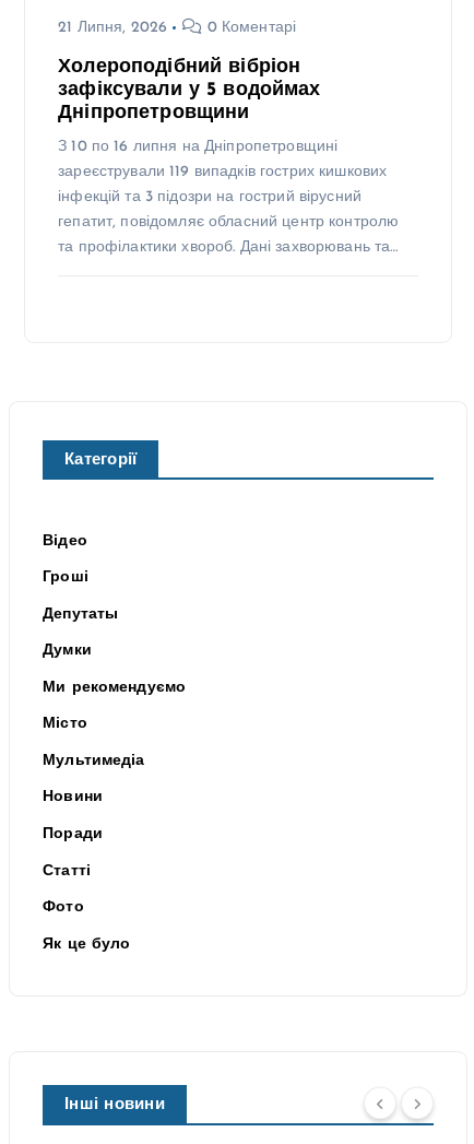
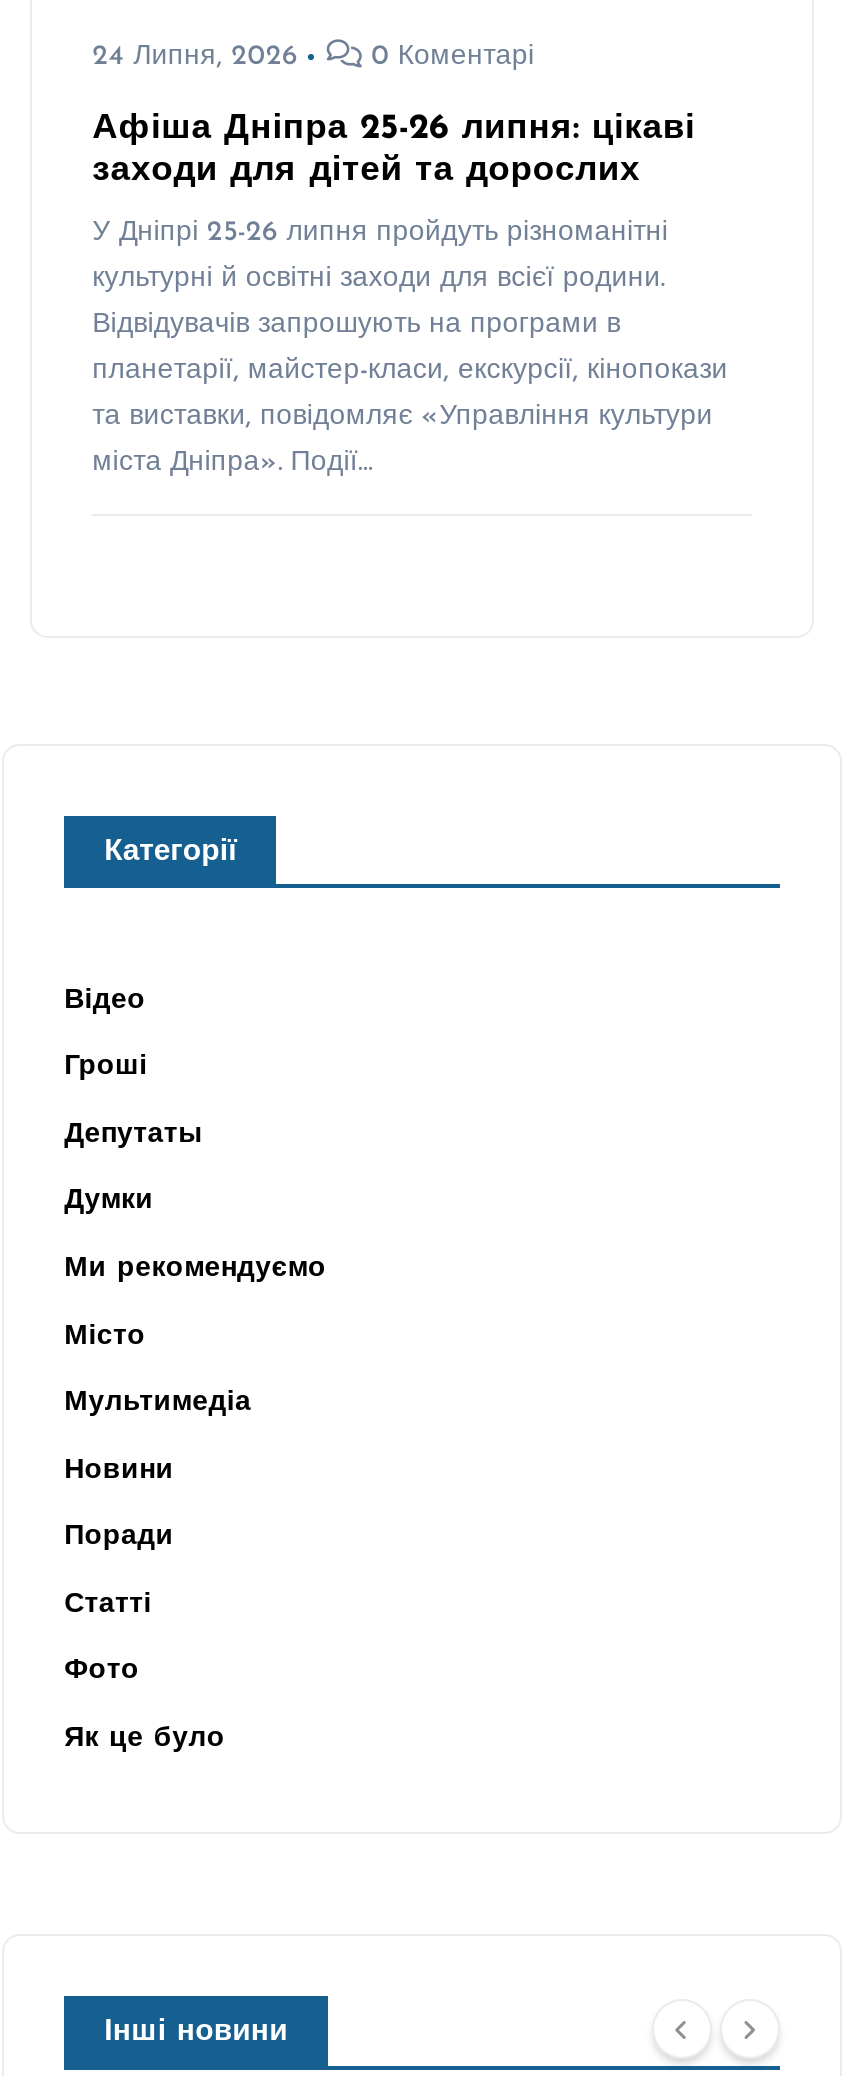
[58,20,167,36] 21 Липня, 2026 -> [92,42,298,72] 24 Липня, 2026
[58,58,399,256] Холероподібний вібріон | зафіксували у 5 водоймах | Дніпропетровщини | З 10 по 16 липня на Дніпропетровщині | зареєстрували 119 випадків гострих кишкових | інфекцій та 3 підозри на гострий вірусний | гепатит, повідомляє обласний центр контролю | та профілактики хвороб. Дані захворювань та… -> [92,112,728,478] Афіша Дніпра 25-26 липня: цікаві | заходи для дітей та дорослих | У Дніпрі 25-26 липня пройдуть різноманітні | культурні й освітні заходи для всієї родини. | Відвідувачів запрошують на програми в | планетарії, майстер-класи, екскурсії, кінопокази | та виставки, повідомляє «Управління культури | міста Дніпра». Події…

